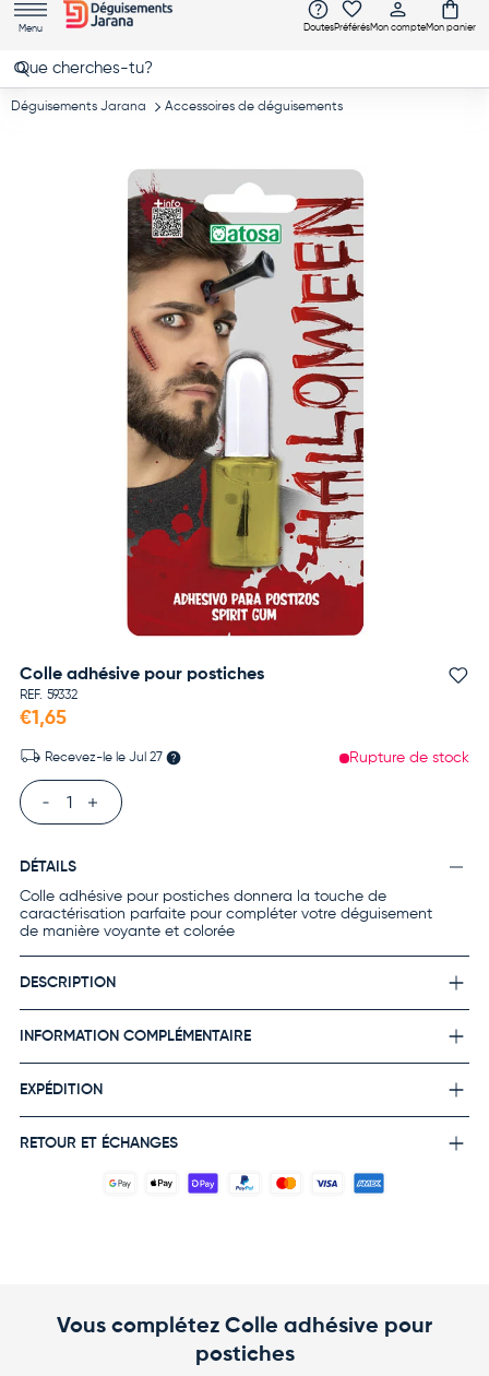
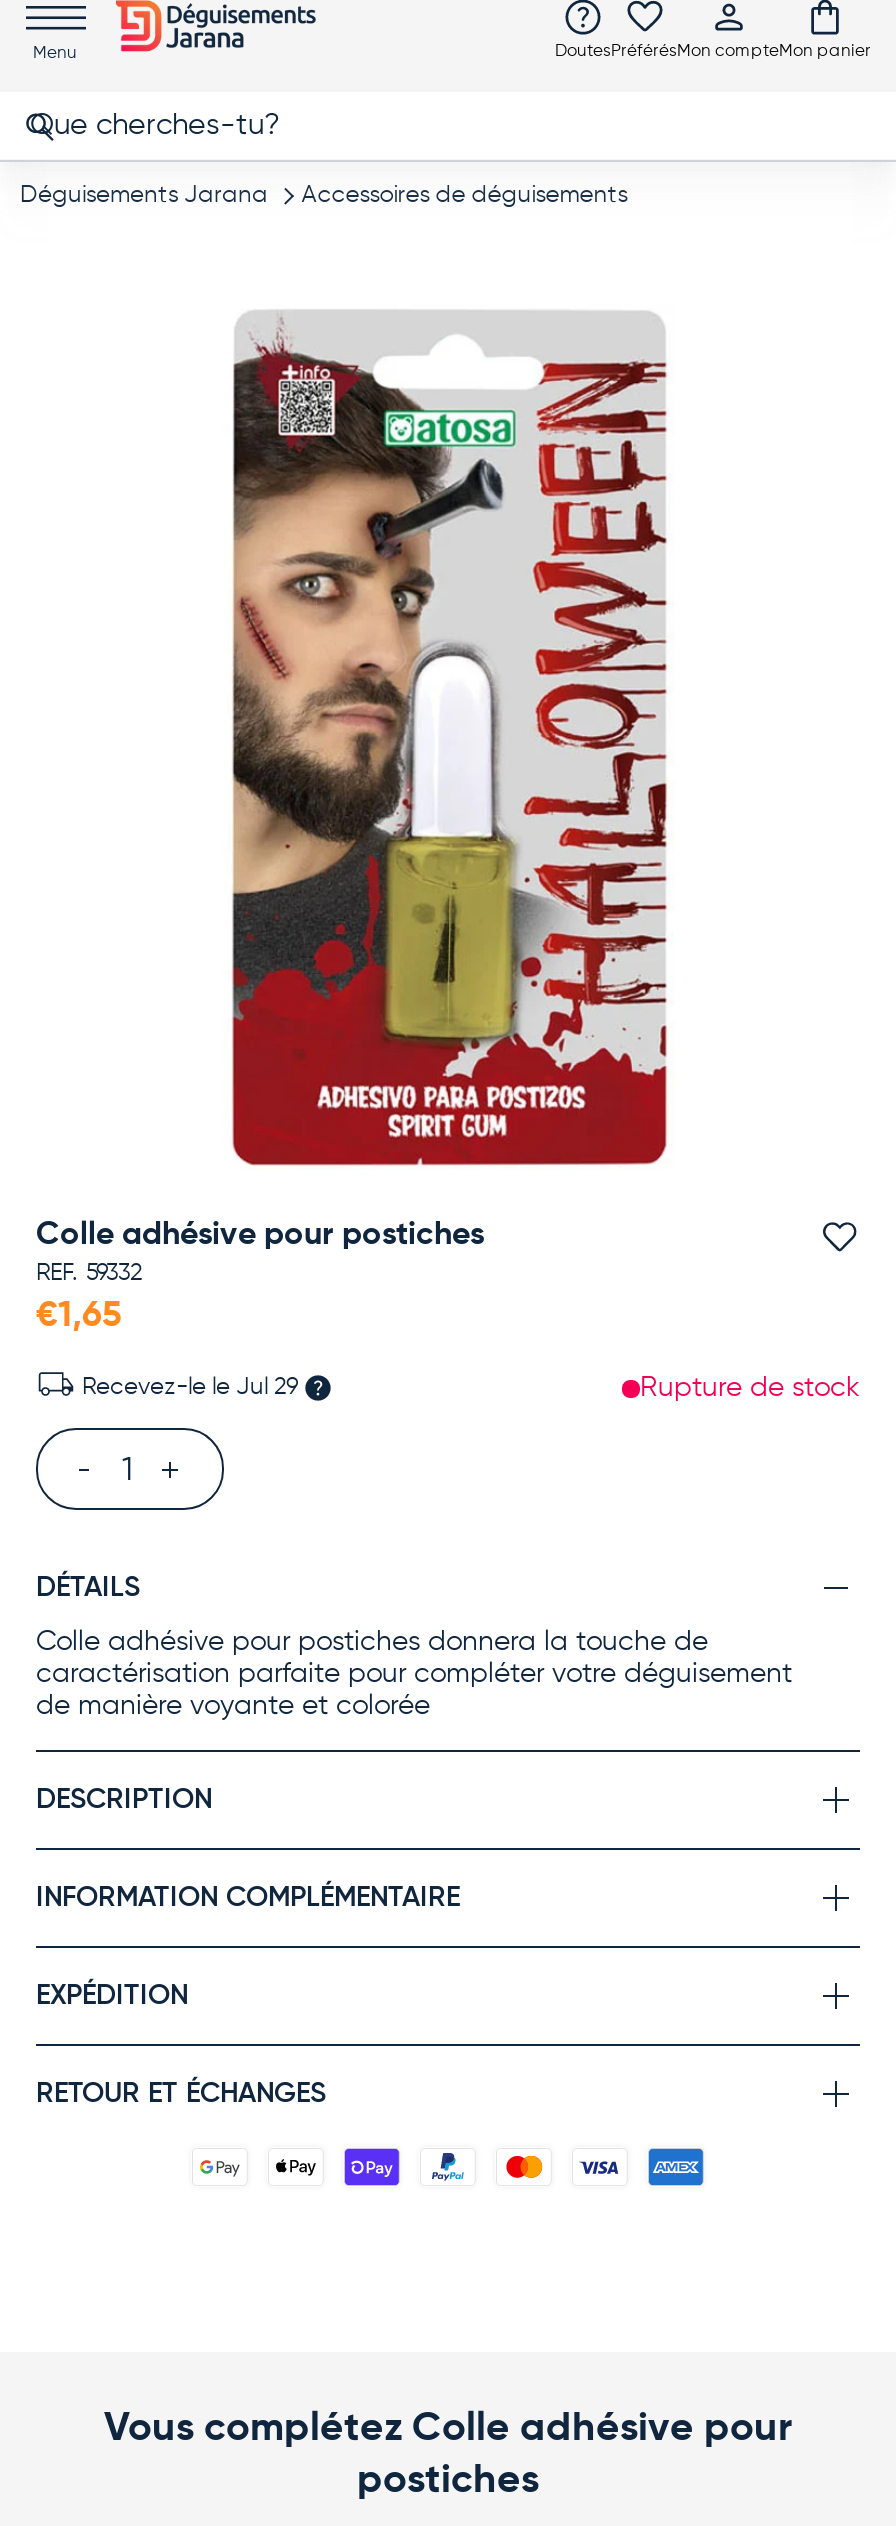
[45,752,163,765] Recevez-le le Jul 27 -> [82,1377,298,1401] Recevez-le le Jul 29

